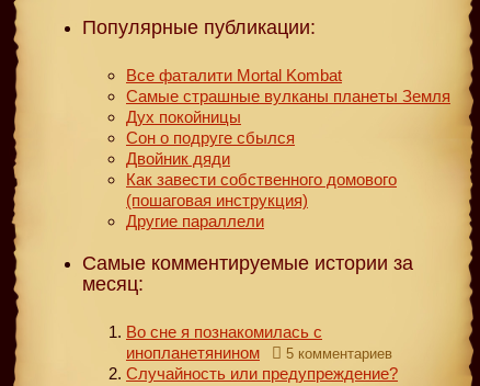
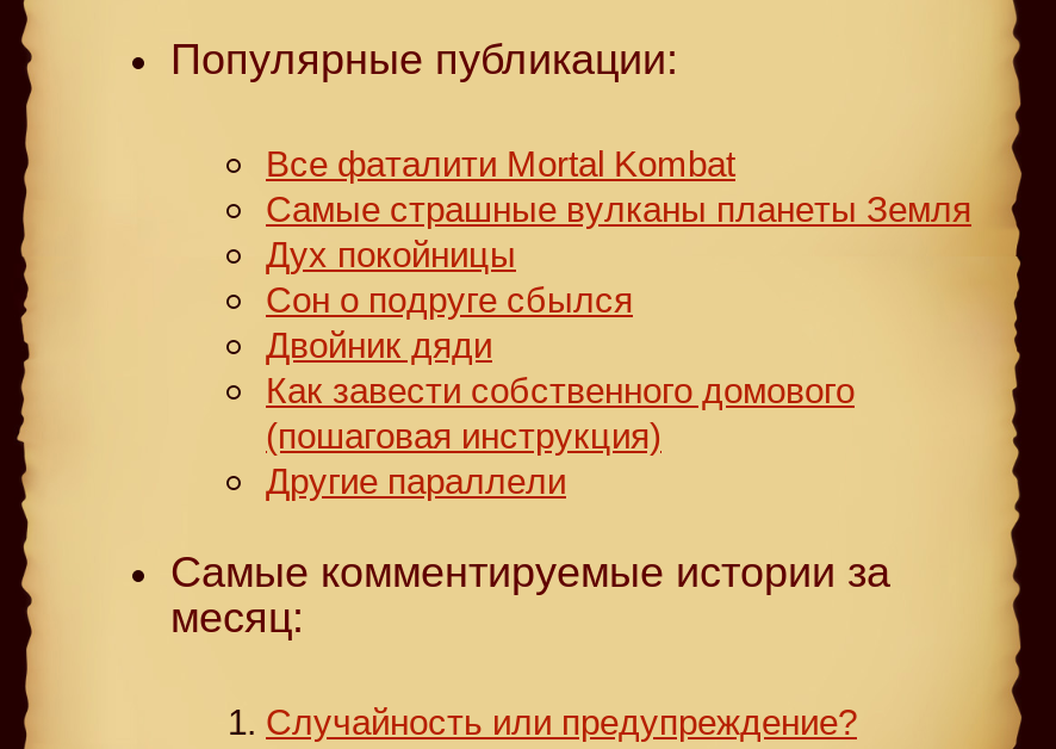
[126,322,392,362] Во сне я познакомилась с | инопланетянином | 5 комментариев -> none

